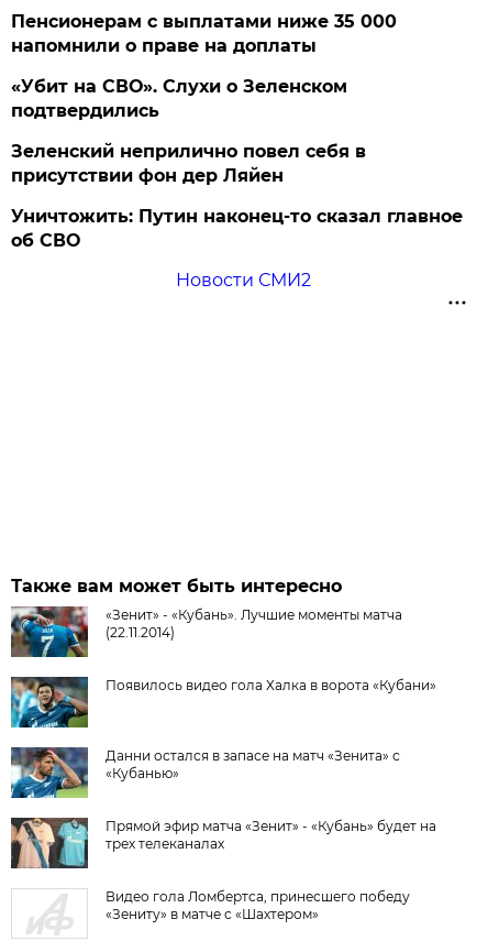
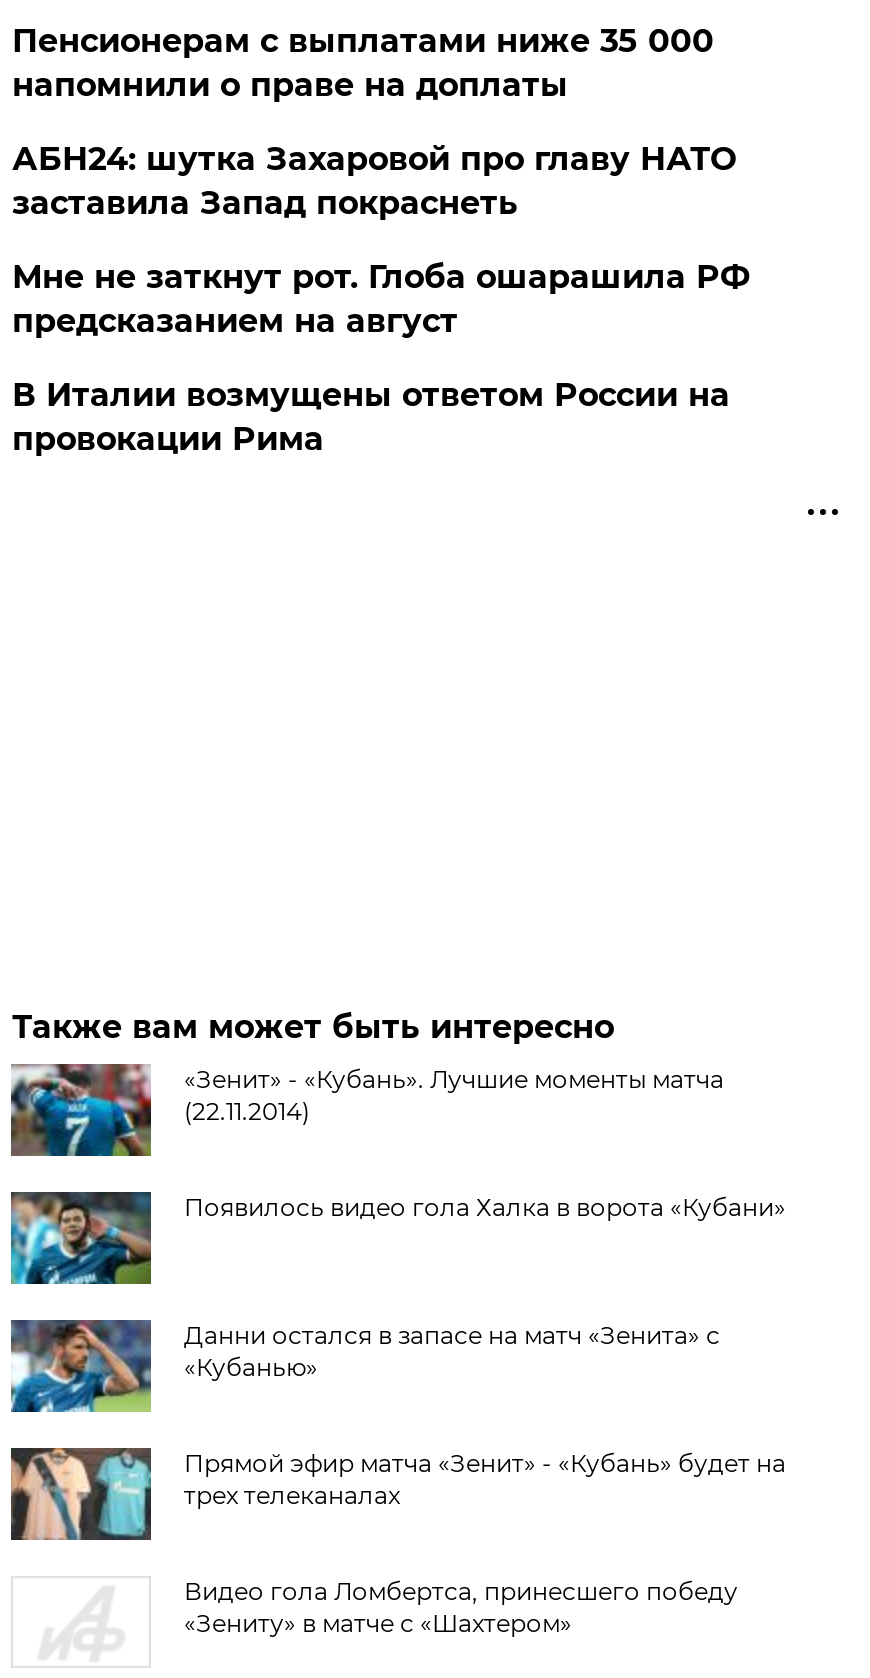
[11,76,463,290] «Убит на СВО». Слухи о Зеленском | подтвердились | Зеленский неприлично повел cебя в | присутствии фон дер Ляйен | Уничтожить: Путин наконец-то сказал главное | об СВО | Новости СМИ2 -> [12,140,750,458] АБН24: шутка Захаровой про главу НАТО | заставила Запад покраснеть | Мне не заткнут рот. Глоба ошарашила РФ | предсказанием на август | В Италии возмущены ответом России на | провокации Рима

